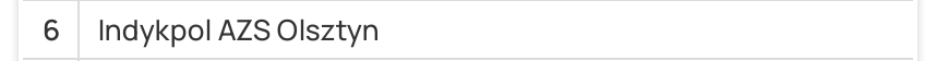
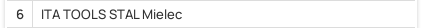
[98,10,379,50] Indykpol AZS Olsztyn -> [41,5,182,23] ITA TOOLS STAL Mielec

